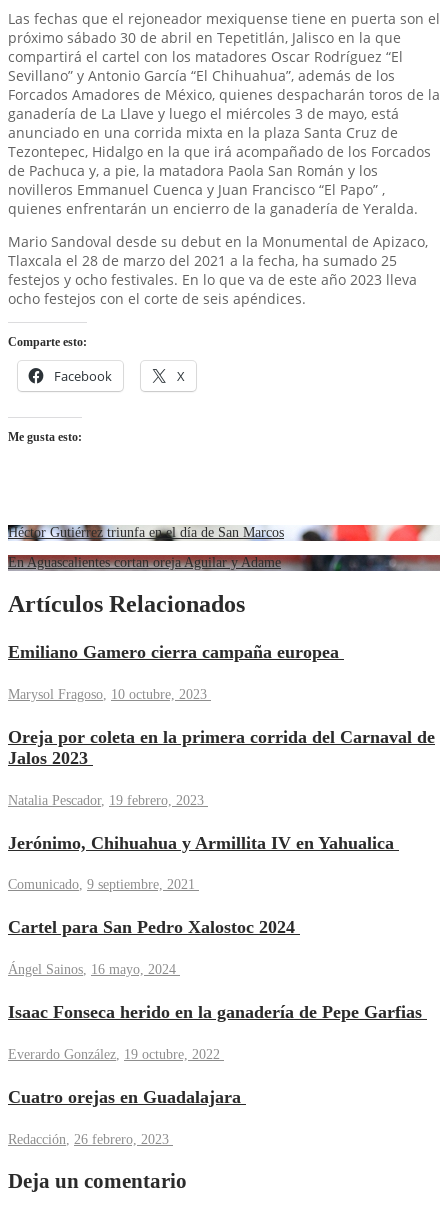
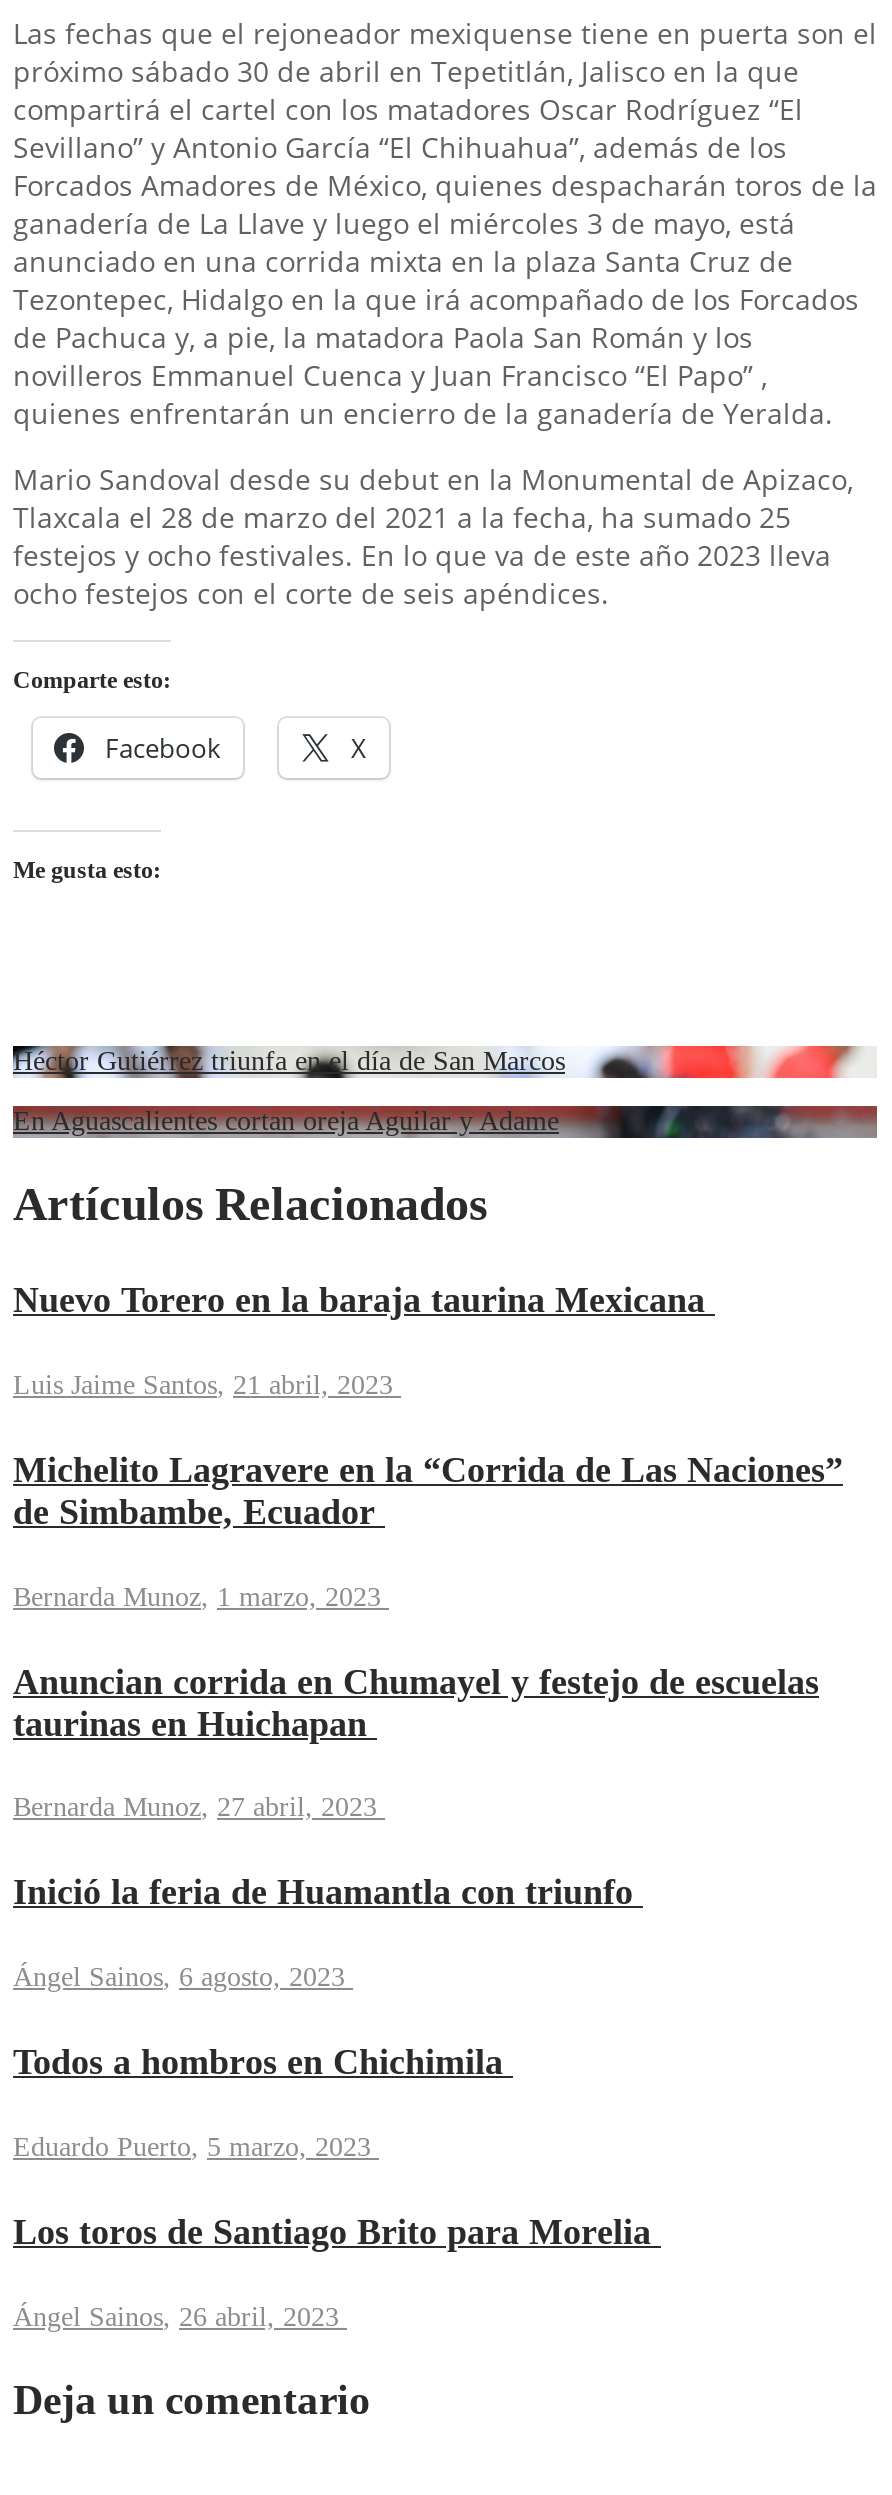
[8,642,344,662] Emiliano Gamero cierra campaña europea -> [13,1280,715,1320] Nuevo Torero en la baraja taurina Mexicana
[8,687,211,702] Marysol Fragoso, 10 octubre, 2023 -> [13,1369,401,1399] Luis Jaime Santos, 21 abril, 2023
[8,727,435,768] Oreja por coleta en la primera corrida del Carnaval de | Jalos 2023 -> [13,1449,843,1531] Michelito Lagravere en la “Corrida de Las Naciones” | de Simbambe, Ecuador
[8,793,208,808] Natalia Pescador, 19 febrero, 2023 -> [13,1581,389,1611] Bernarda Munoz, 1 marzo, 2023
[8,832,399,852] Jerónimo, Chihuahua y Armillita IV en Yahualica -> [13,1661,819,1743] Anuncian corrida en Chumayel y festejo de escuelas | taurinas en Huichapan
[8,877,199,892] Comunicado, 9 septiembre, 2021 -> [13,1793,385,1823] Bernarda Munoz, 27 abril, 2023
[8,917,300,937] Cartel para San Pedro Xalostoc 2024 -> [13,1873,643,1913] Inició la feria de Huamantla con triunfo
[8,962,180,977] Ángel Sainos, 16 mayo, 2024 -> [13,1963,353,1993] Ángel Sainos, 6 agosto, 2023
[8,1002,427,1022] Isaac Fonseca herido en la ganadería de Pepe Garfias -> [13,2042,513,2082] Todos a hombros en Chichimila
[8,1047,224,1062] Everardo González, 19 octubre, 2022 -> [13,2132,379,2162] Eduardo Puerto, 5 marzo, 2023
[8,1087,246,1107] Cuatro orejas en Guadalajara -> [13,2212,661,2252] Los toros de Santiago Brito para Morelia
[8,1132,173,1147] Redacción, 26 febrero, 2023 -> [13,2302,347,2332] Ángel Sainos, 26 abril, 2023

